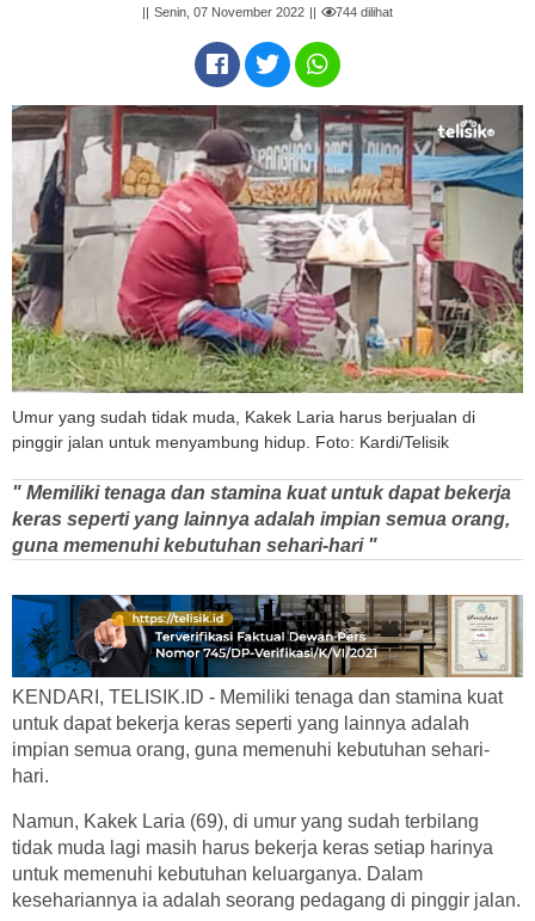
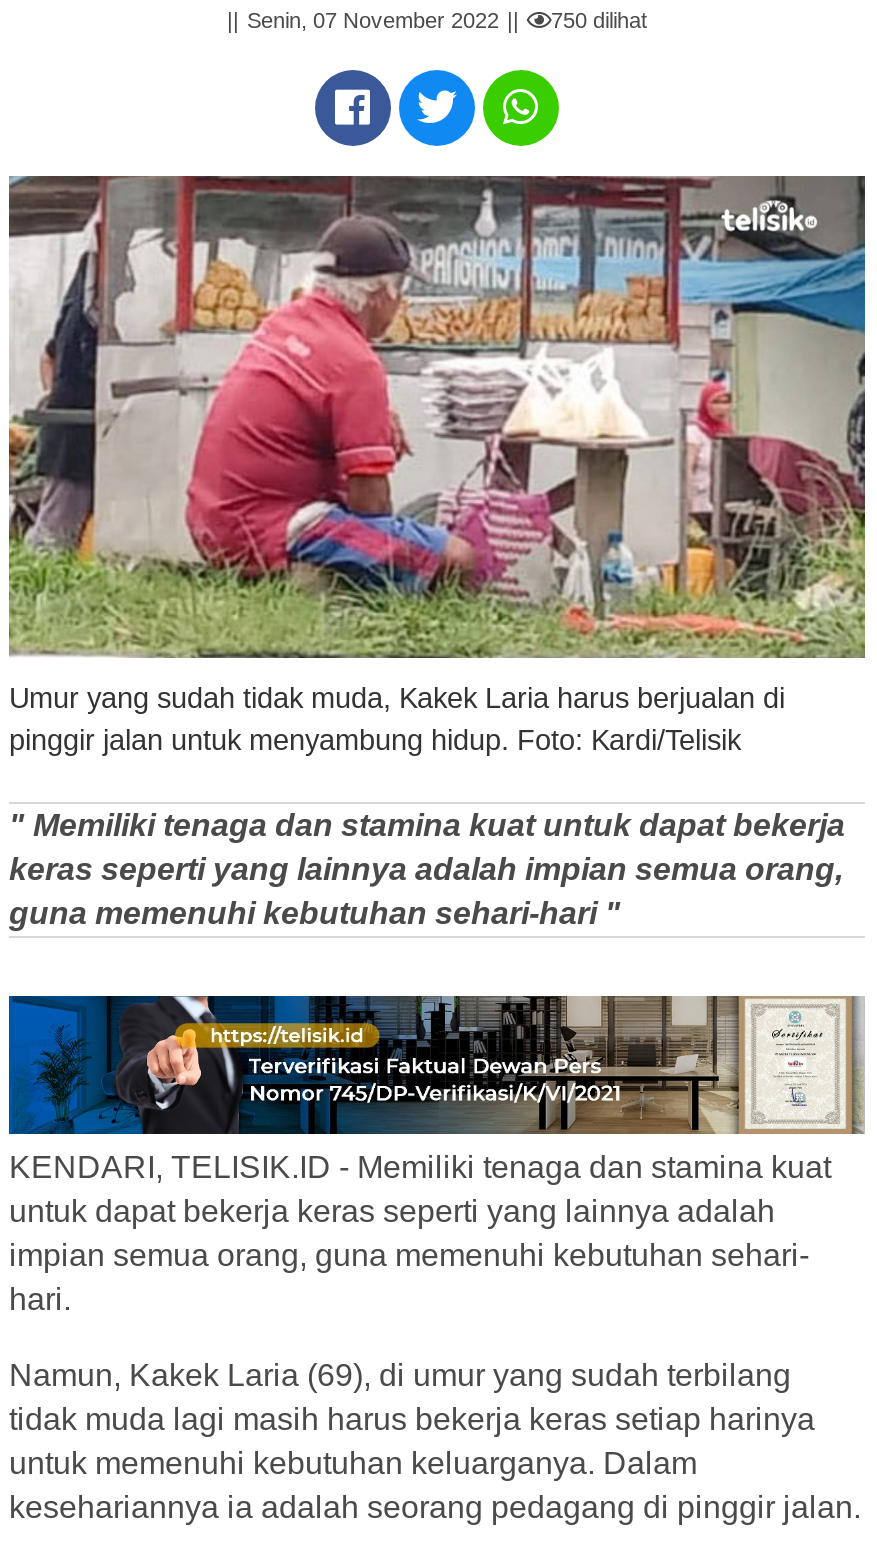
[336,5,393,19] 744 dilihat -> [551,9,647,33] 750 dilihat

